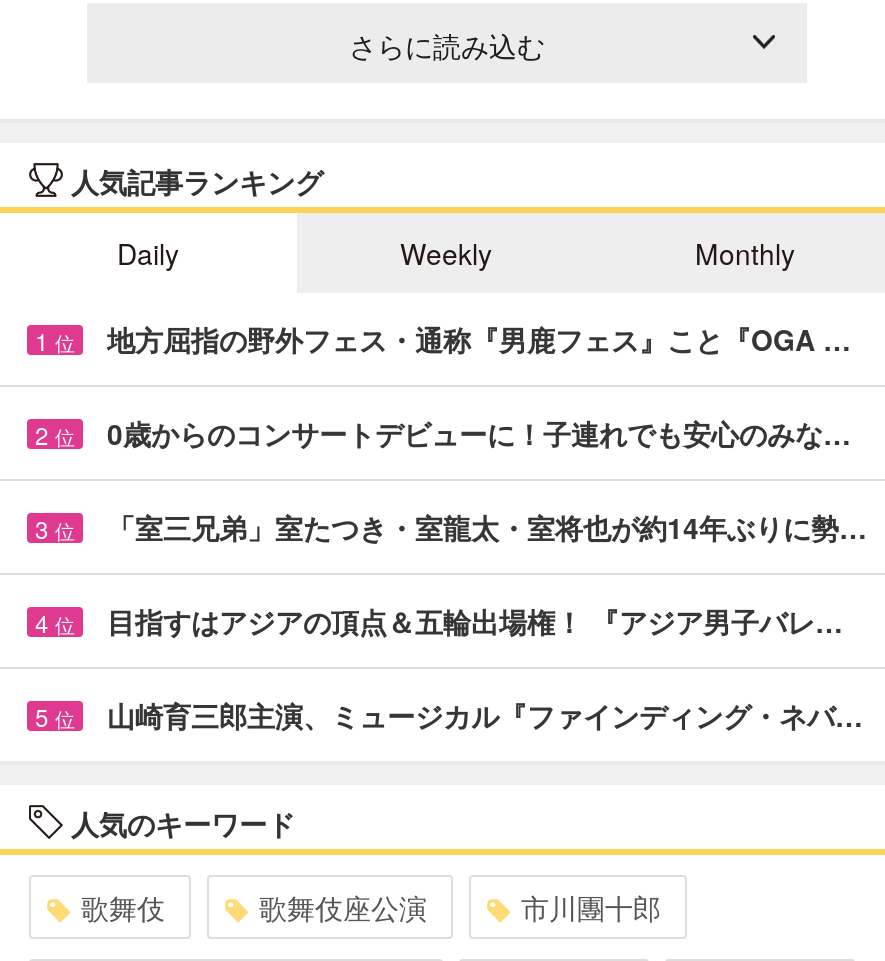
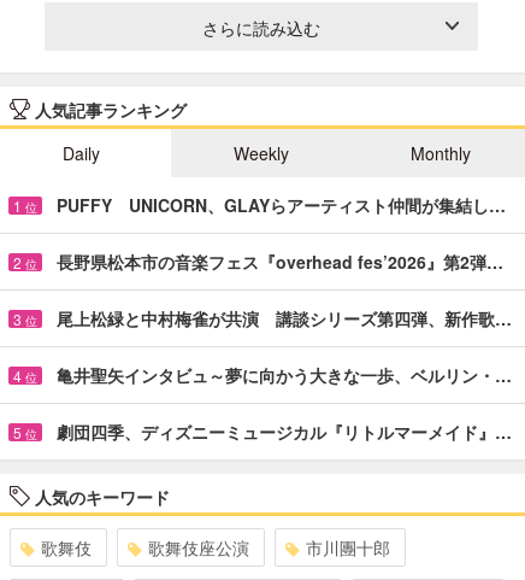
[107,319,851,359] 地方屈指の野外フェス・通称『男鹿フェス』こと『OGA … -> [57,193,506,217] PUFFY UNICORN、GLAYらアーティスト仲間が集結し…
[107,413,851,453] 0歳からのコンサートデビューに！子連れでも安心のみな… -> [57,249,503,273] 長野県松本市の音楽フェス『overhead fes’2026』第2弾…
[107,507,867,547] 「室三兄弟」室たつき・室龍太・室将也が約14年ぶりに勢… -> [57,306,512,330] 尾上松緑と中村梅雀が共演 講談シリーズ第四弾、新作歌…
[107,601,843,641] 目指すはアジアの頂点＆五輪出場権！ 『アジア男子バレ… -> [57,363,512,387] 亀井聖矢インタビュ～夢に向かう大きな一歩、ベルリン・…
[107,695,863,735] 山崎育三郎主演、ミュージカル『ファインディング・ネバ… -> [57,419,512,444] 劇団四季、ディズニーミュージカル『リトルマーメイド』…

